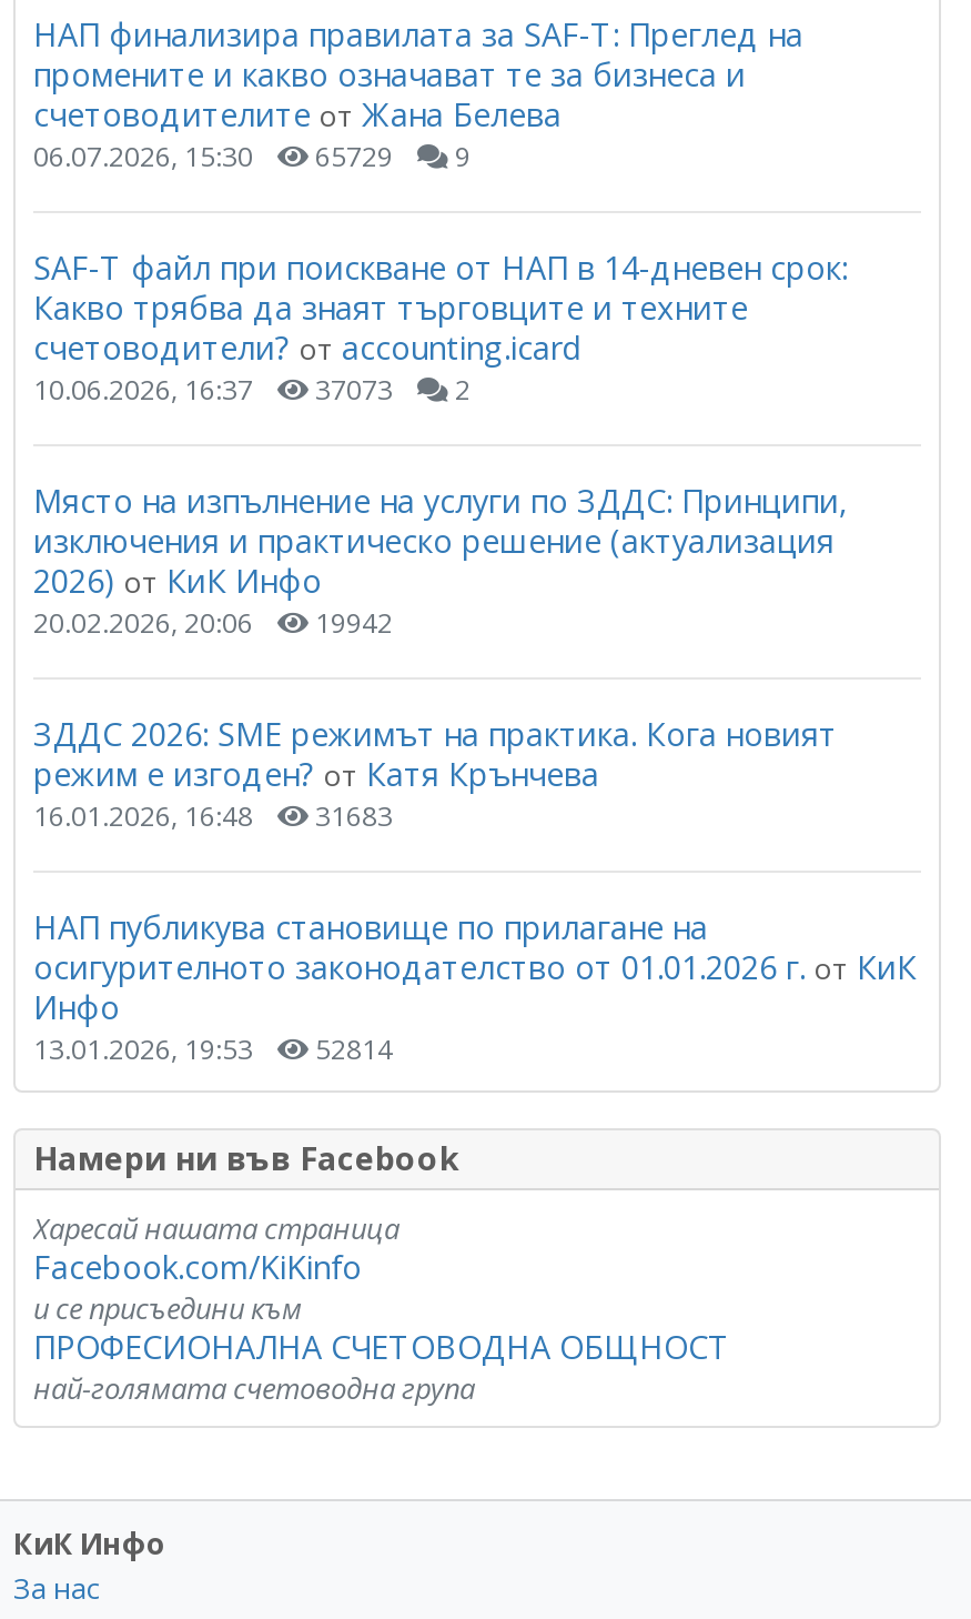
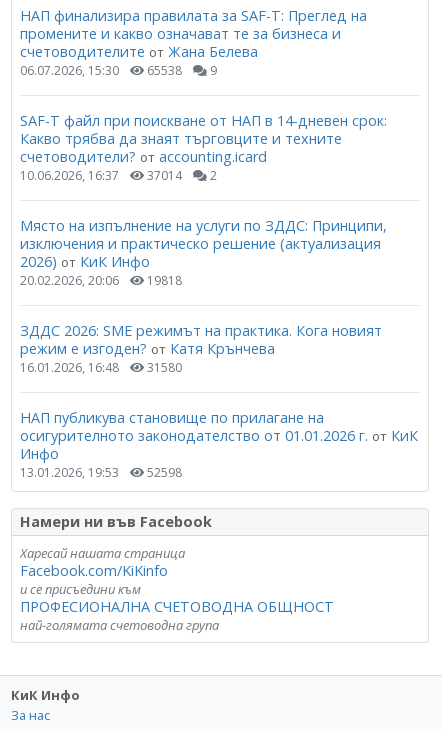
[33,138,471,176] 06.07.2026, 15:30 65729 9 -> [20,62,217,79] 06.07.2026, 15:30 65538 9
[33,371,471,409] 10.06.2026, 16:37 37073 2 -> [20,167,217,184] 10.06.2026, 16:37 37014 2
[33,605,393,642] 20.02.2026, 20:06 19942 -> [20,272,182,289] 20.02.2026, 20:06 19818
[33,798,393,835] 16.01.2026, 16:48 31683 -> [20,359,182,376] 16.01.2026, 16:48 31580
[33,1031,393,1069] 13.01.2026, 19:53 52814 -> [20,464,182,481] 13.01.2026, 19:53 52598

